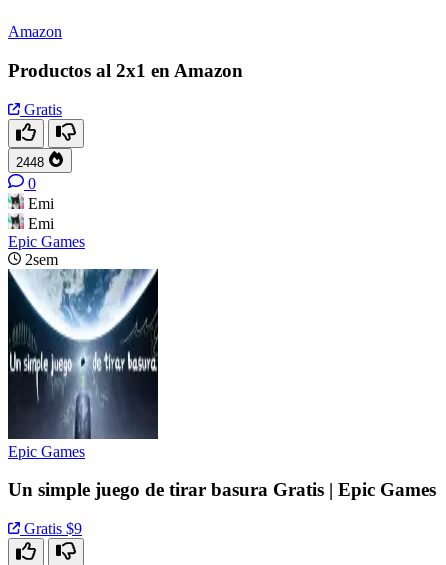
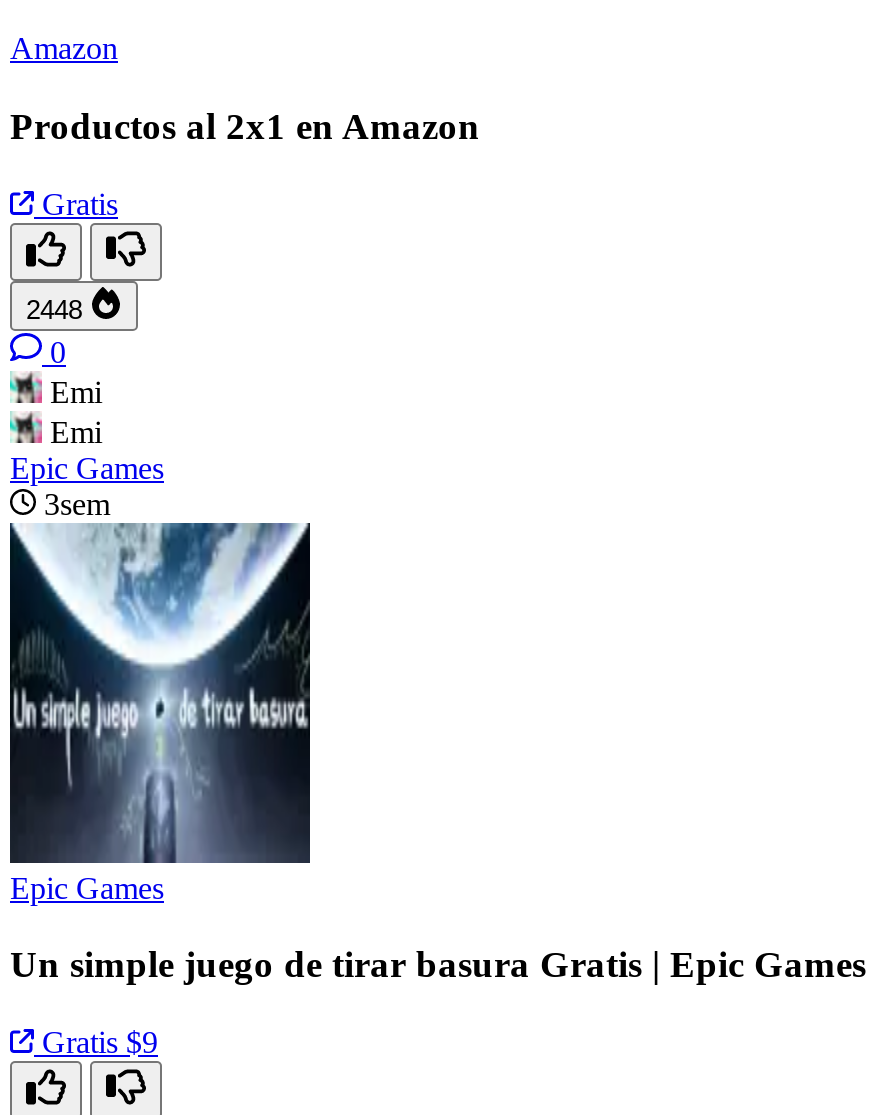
[25,251,58,268] 2sem -> [44,486,110,520] 3sem

